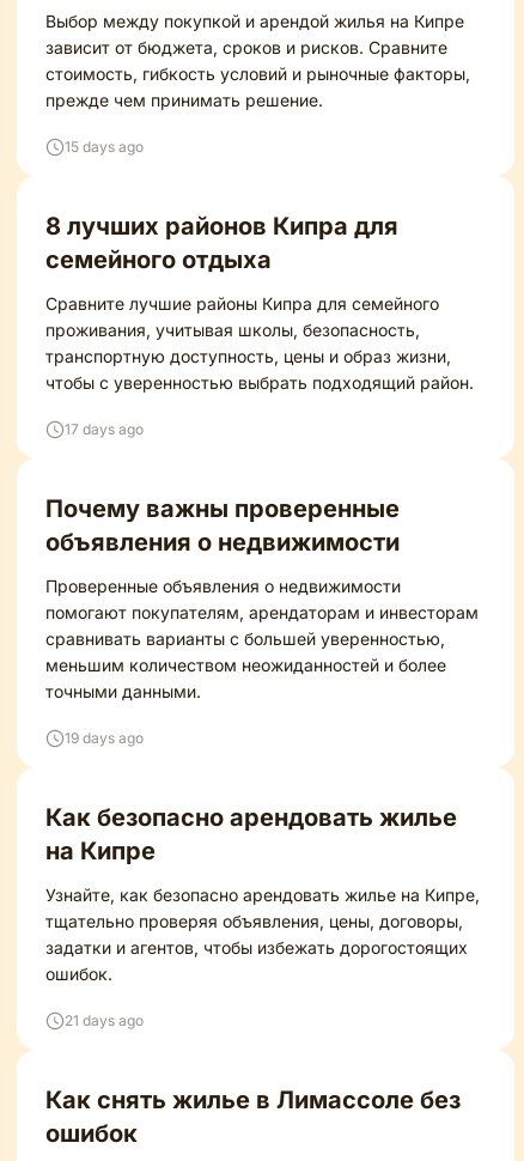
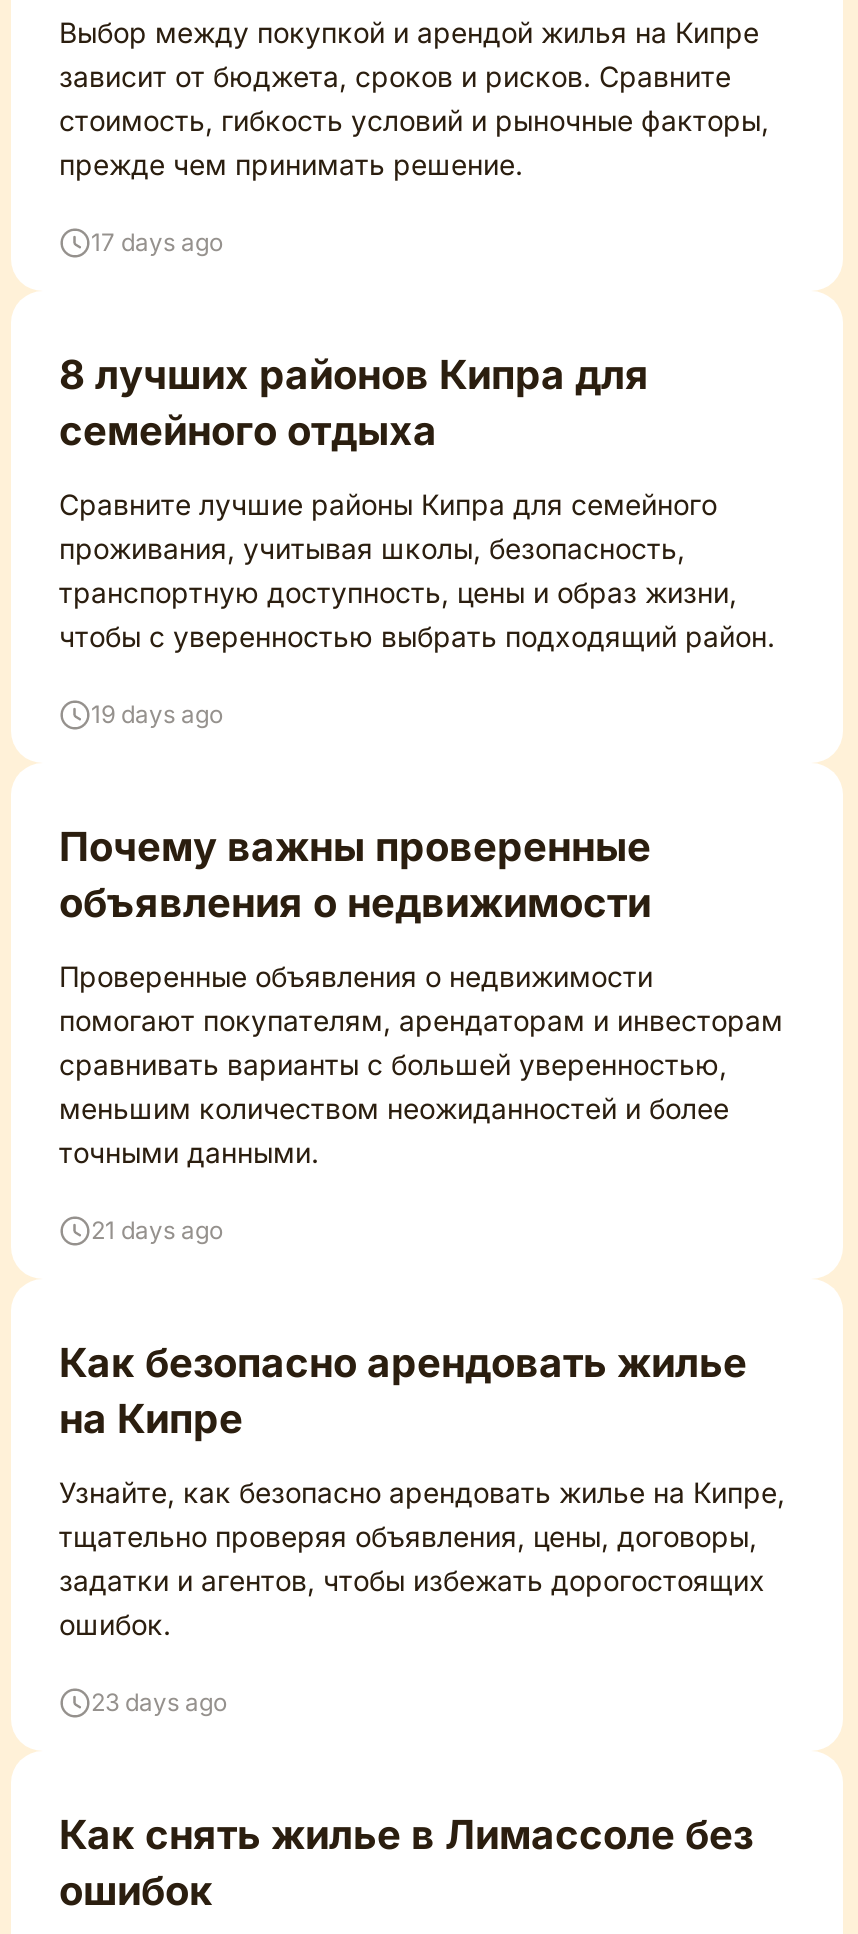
[65,138,144,156] 15 days ago -> [91,227,223,257] 17 days ago
[65,420,144,438] 17 days ago -> [91,699,223,729] 19 days ago
[65,729,144,747] 19 days ago -> [91,1215,223,1245] 21 days ago
[65,1011,144,1029] 21 days ago -> [91,1687,227,1717] 23 days ago

